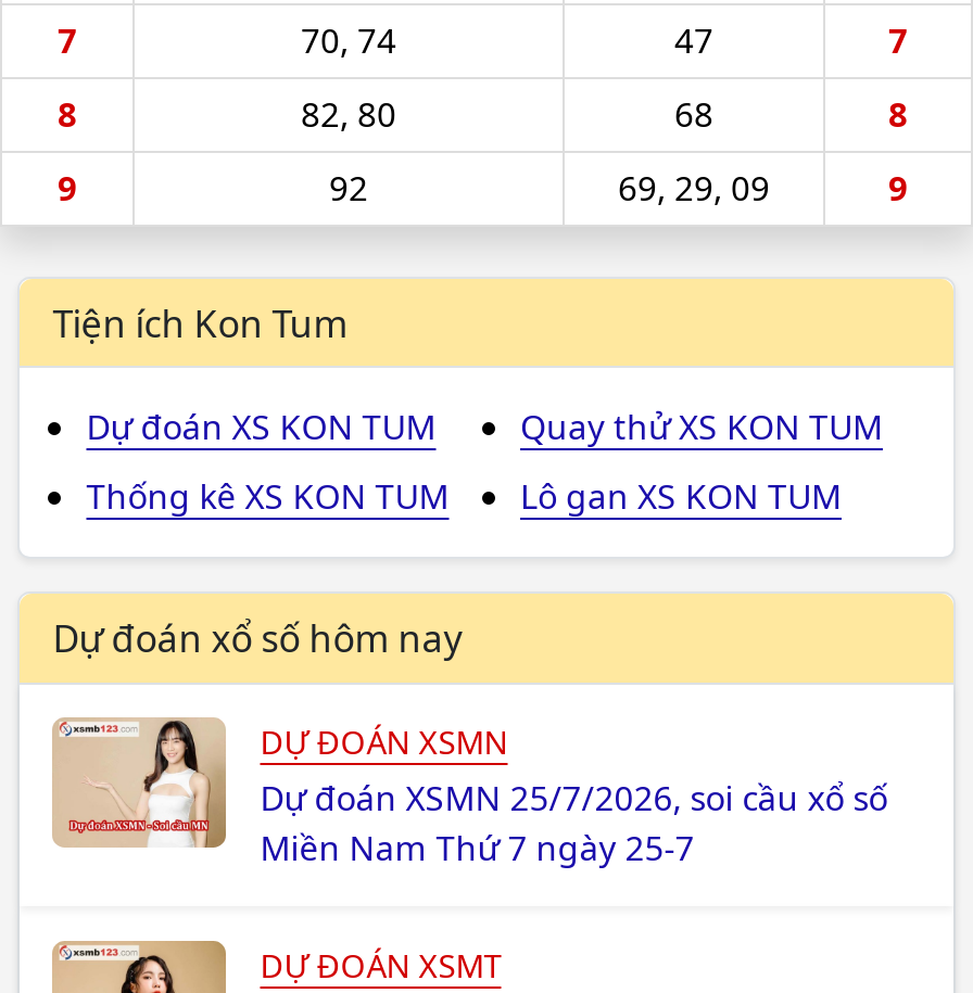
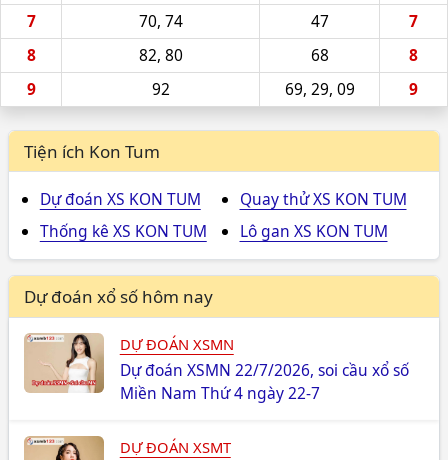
[260,774,888,821] Dự đoán XSMN 25/7/2026, soi cầu xổ số -> [120,359,409,381] Dự đoán XSMN 22/7/2026, soi cầu xổ số
[260,823,695,871] Miền Nam Thứ 7 ngày 25-7 -> [120,382,320,404] Miền Nam Thứ 4 ngày 22-7

